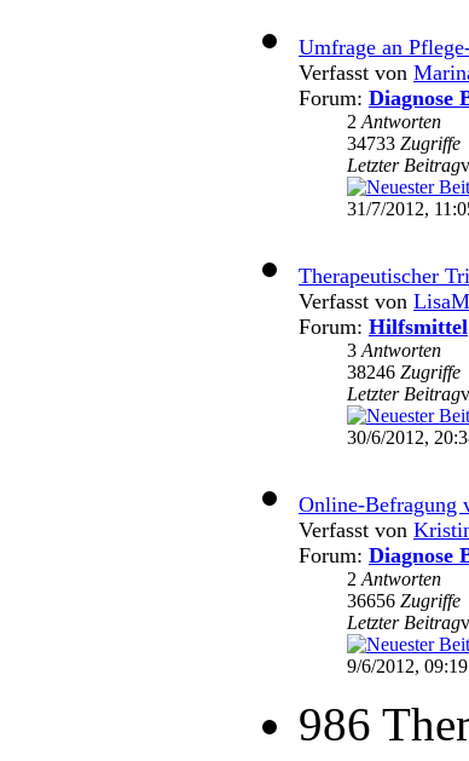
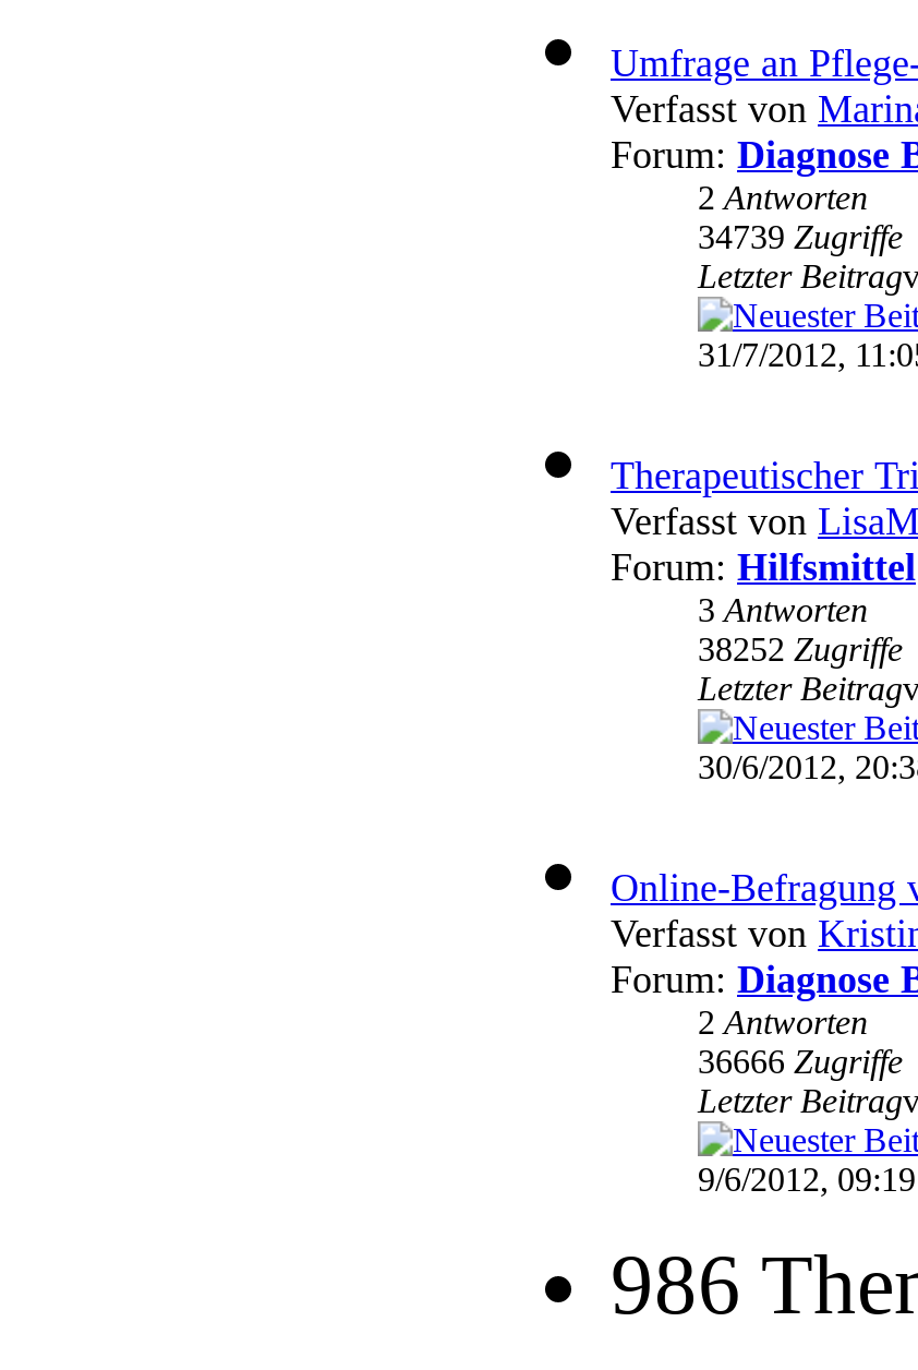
[347,133,461,154] 34733 Zugriffe -> [698,218,903,255] 34739 Zugriffe
[347,362,461,382] 38246 Zugriffe -> [698,630,903,667] 38252 Zugriffe
[347,590,461,611] 36656 Zugriffe -> [698,1043,903,1080] 36666 Zugriffe

